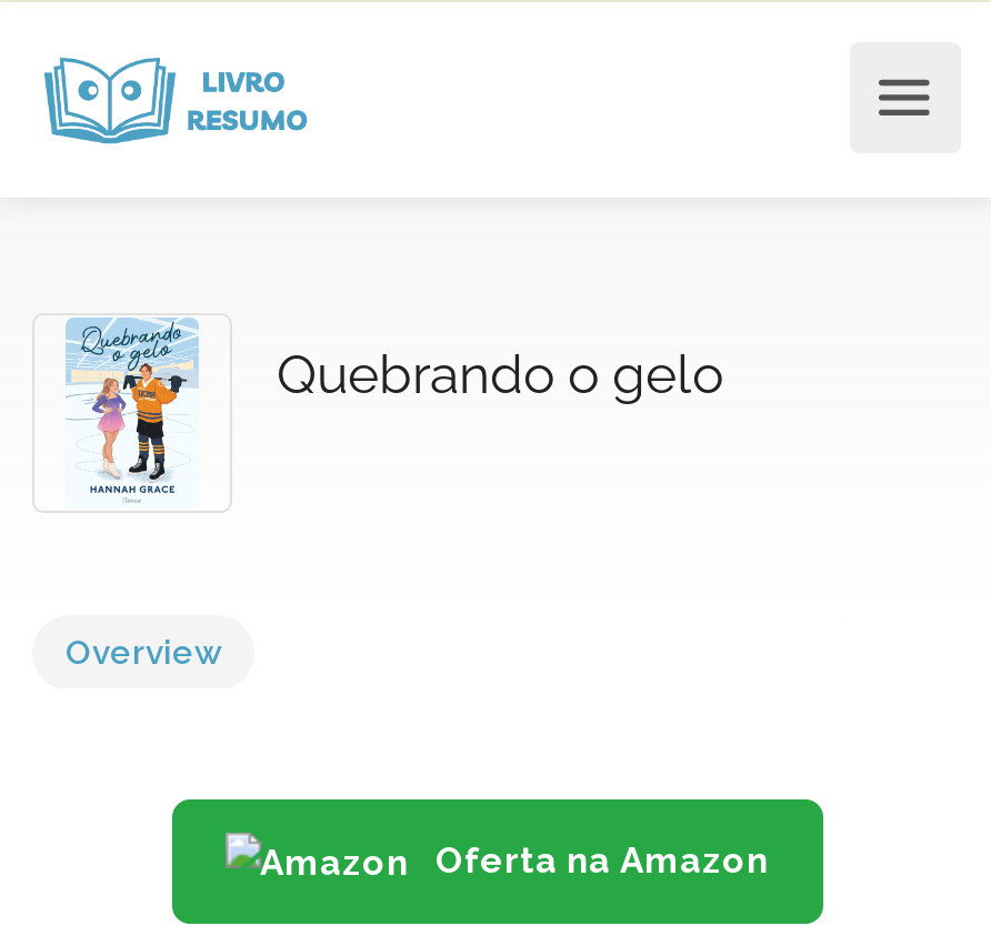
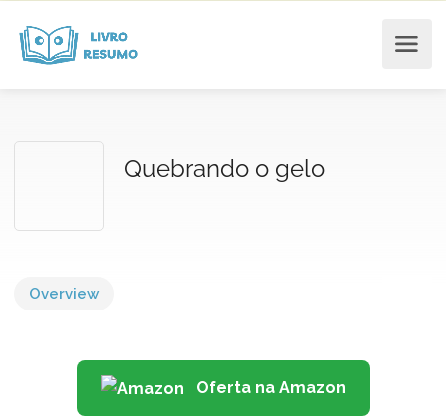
[66,318,199,504] [image] -> none

